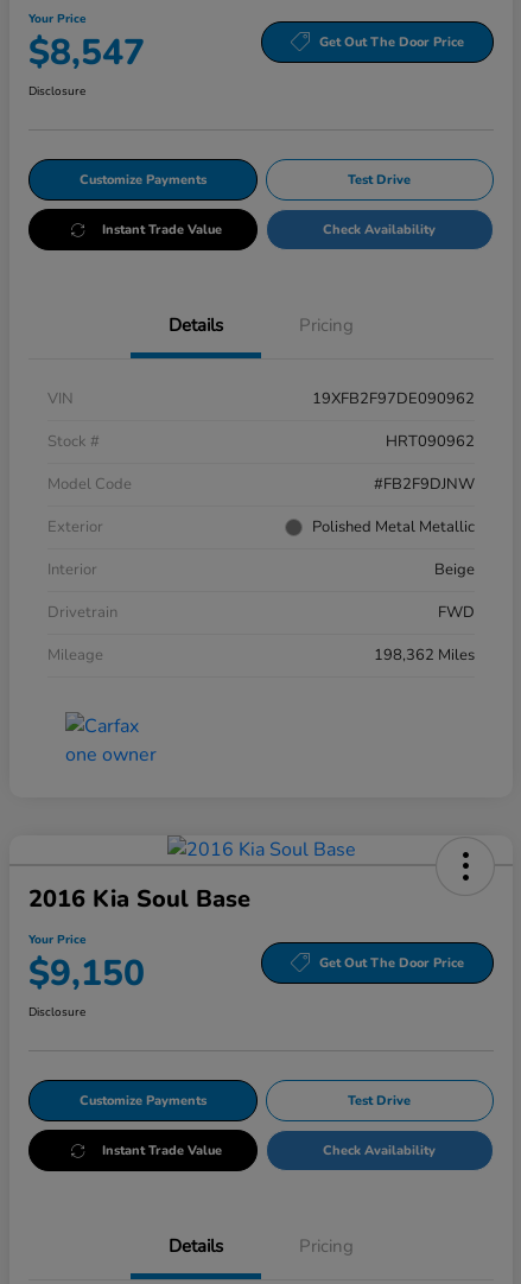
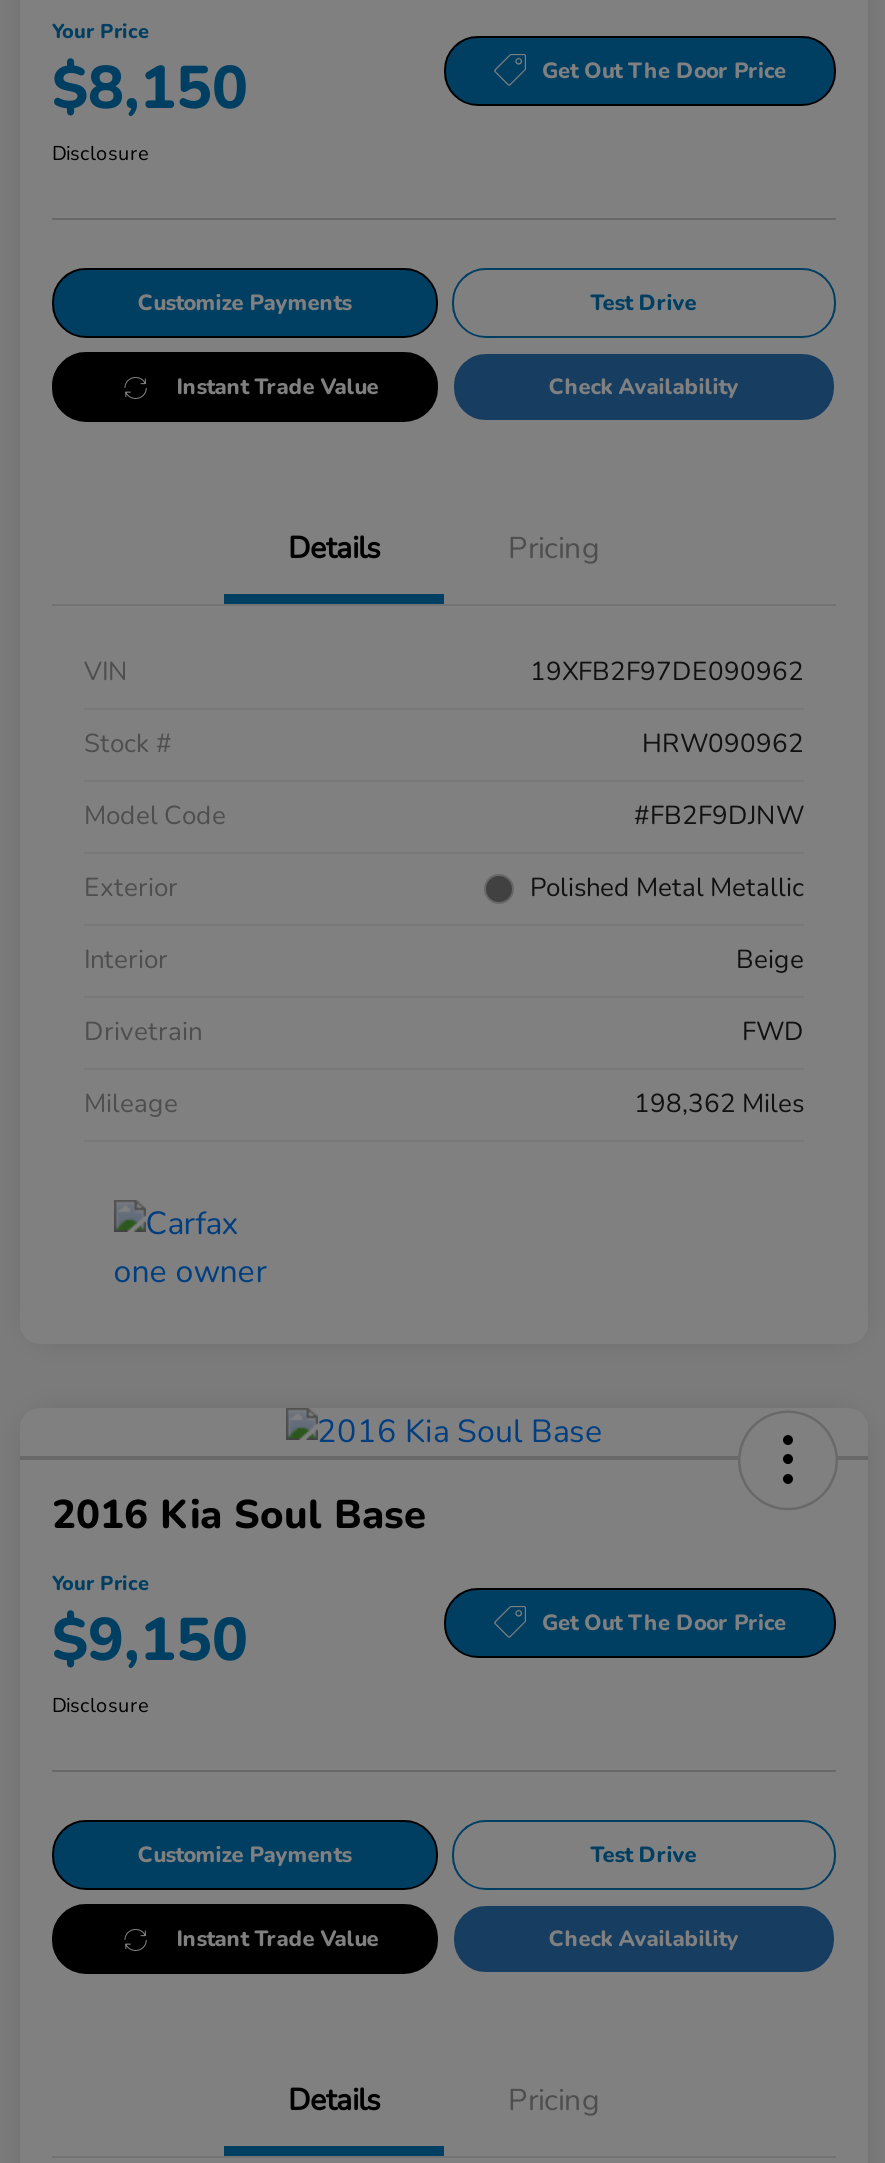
[28,29,145,77] $8,547 -> [52,48,248,130] $8,150
[386,431,475,452] HRT090962 -> [642,726,804,762] HRW090962

